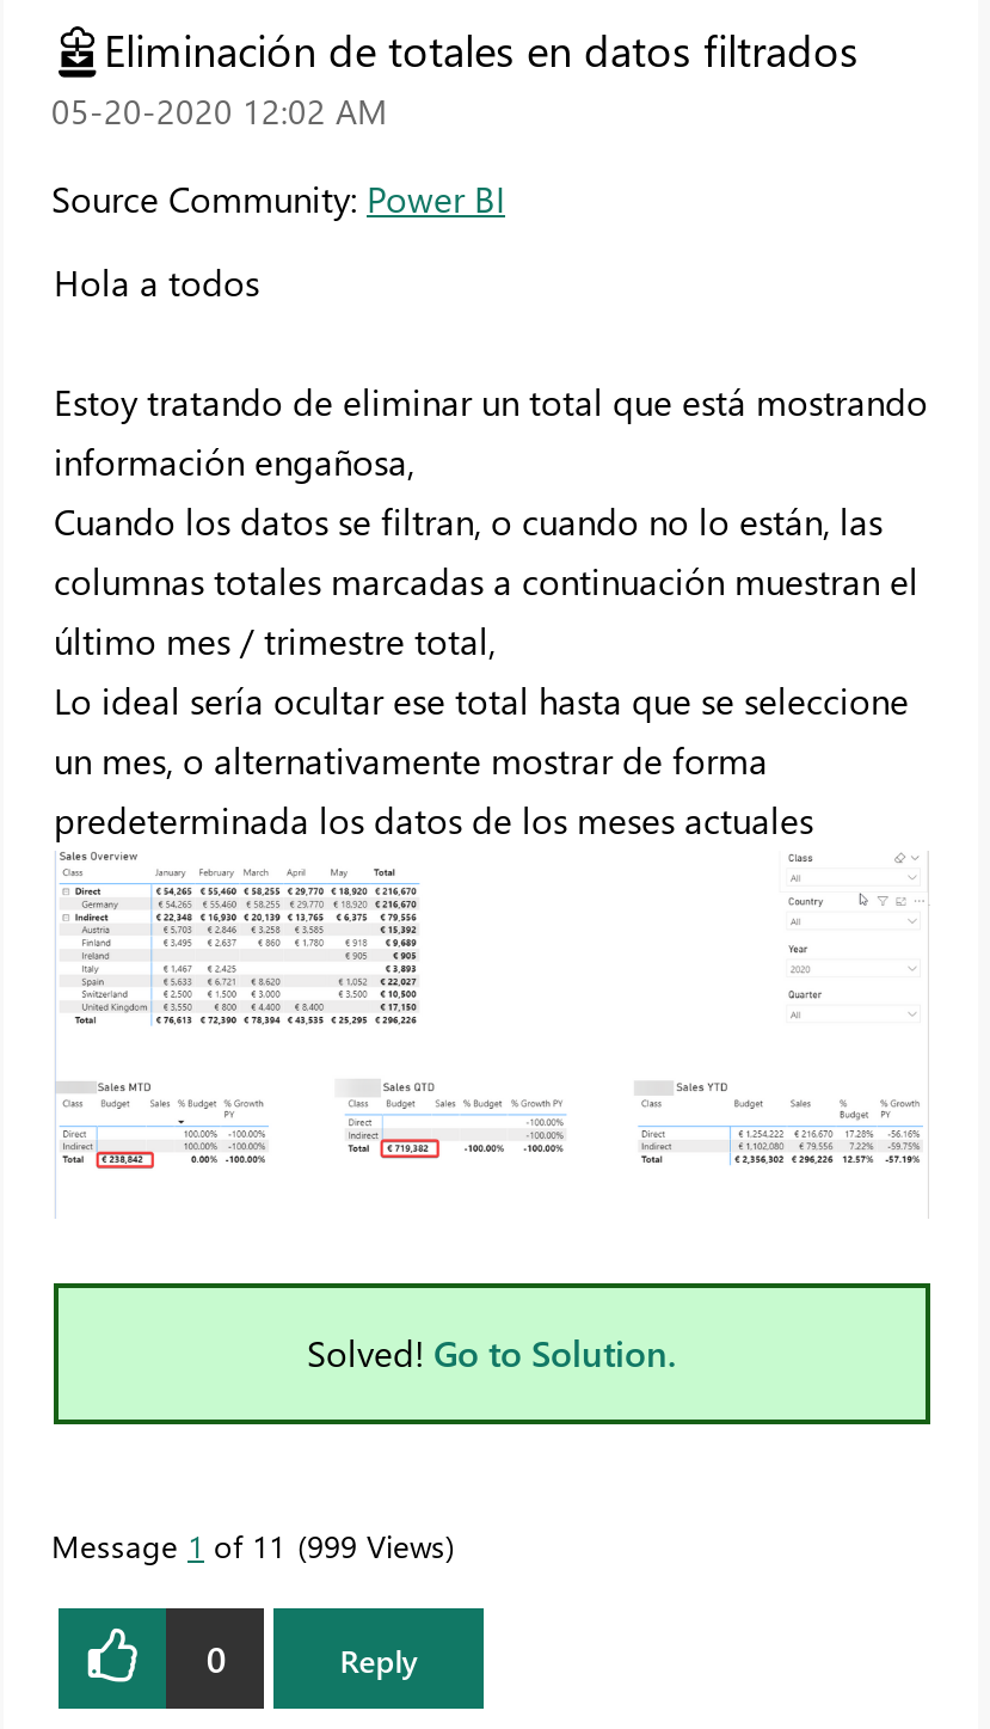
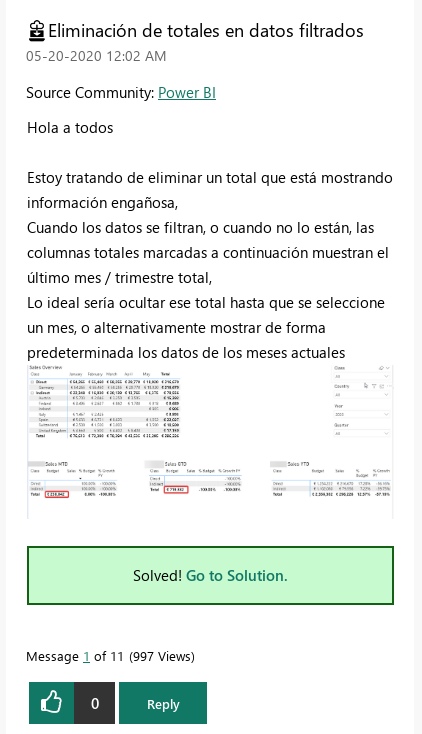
[51,1525,445,1566] Message 1 of 11 999 Views -> [26,647,191,664] Message 1 of 11 997 Views

